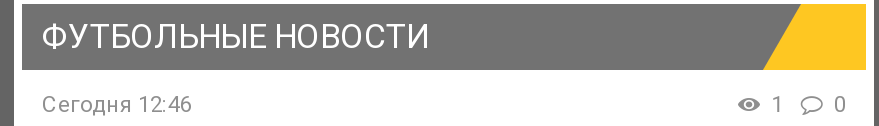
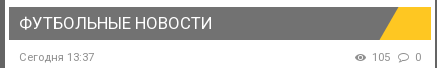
[42,93,192,119] Сегодня 12:46 -> [19,51,94,64] Сегодня 13:37
[771,93,846,119] 1 0 -> [372,51,421,64] 105 0

